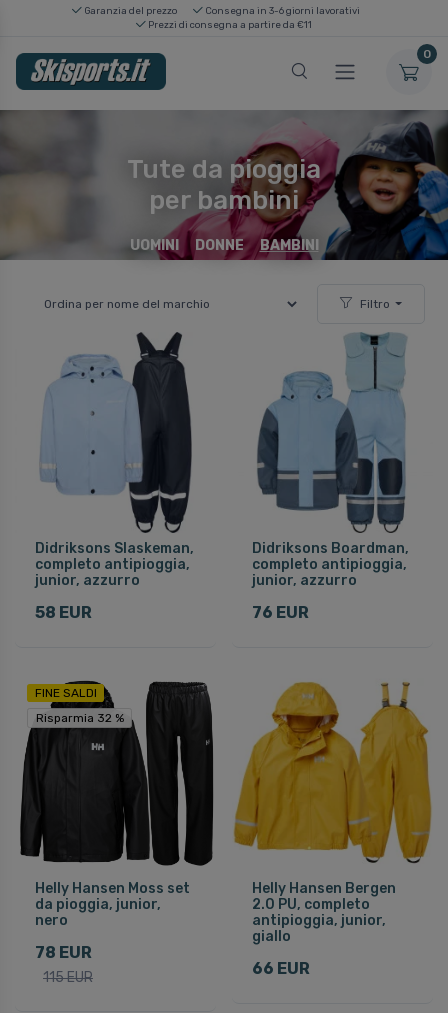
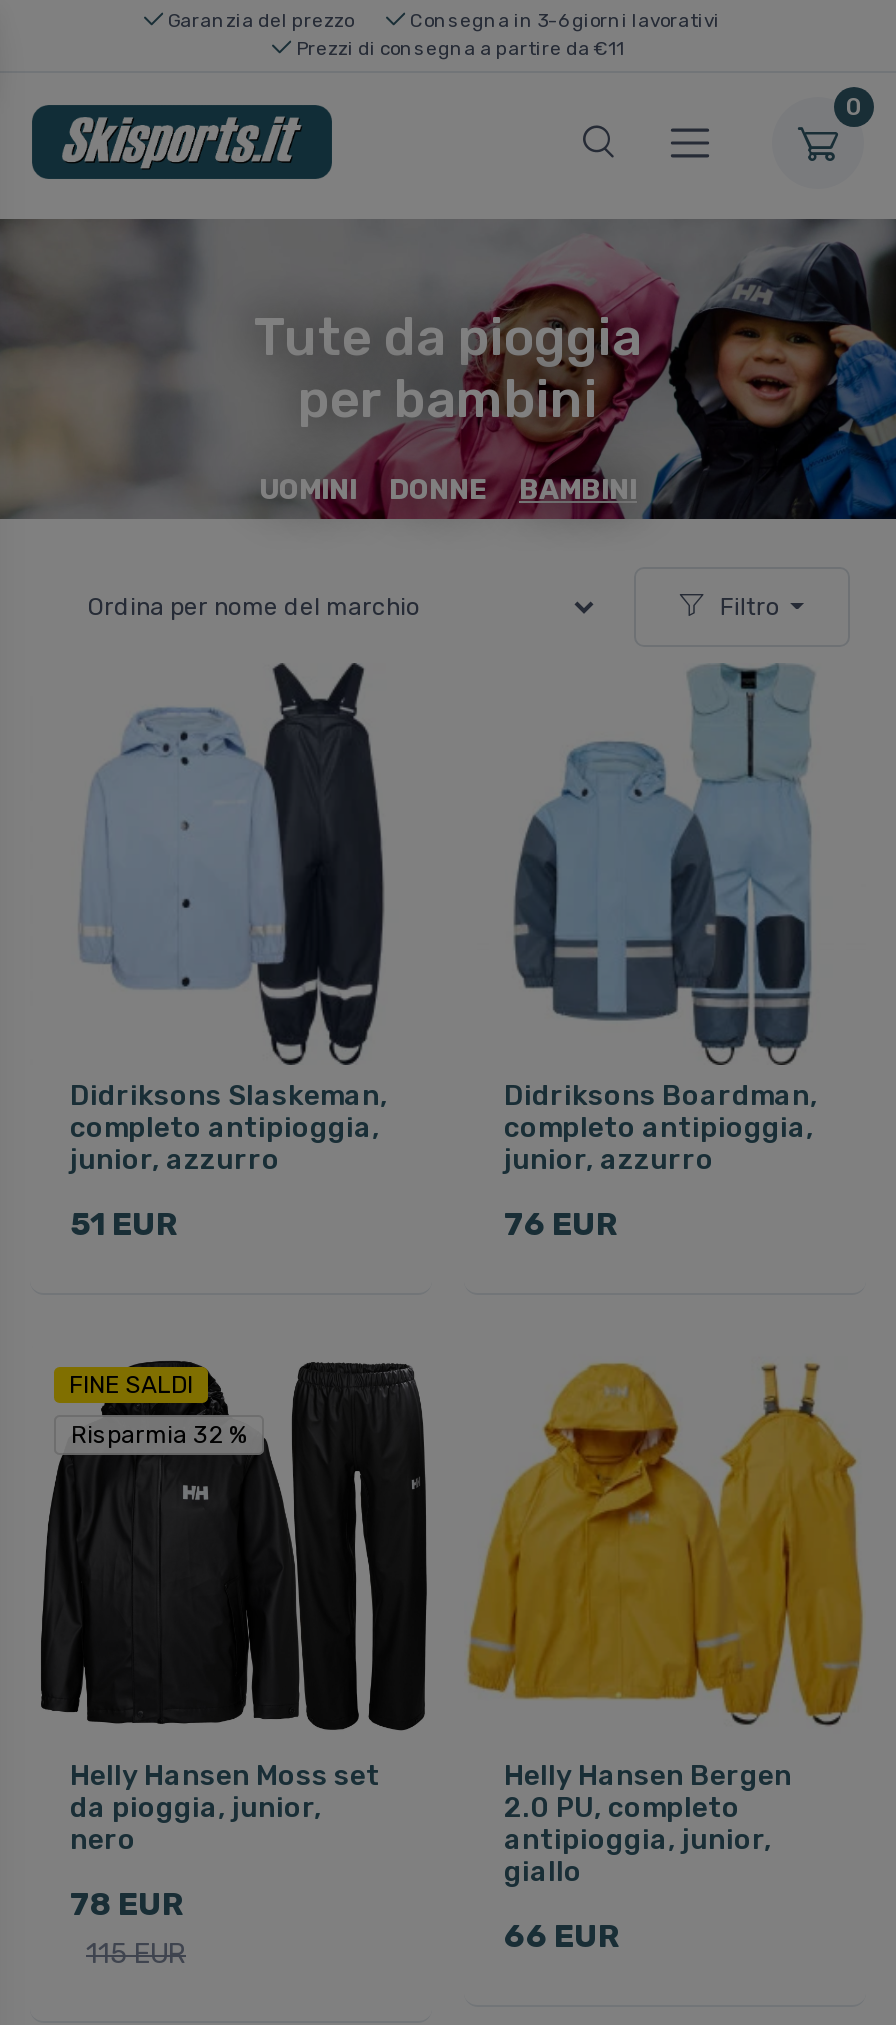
[35,603,92,622] 58 EUR -> [70,1204,178,1242] 51 EUR

